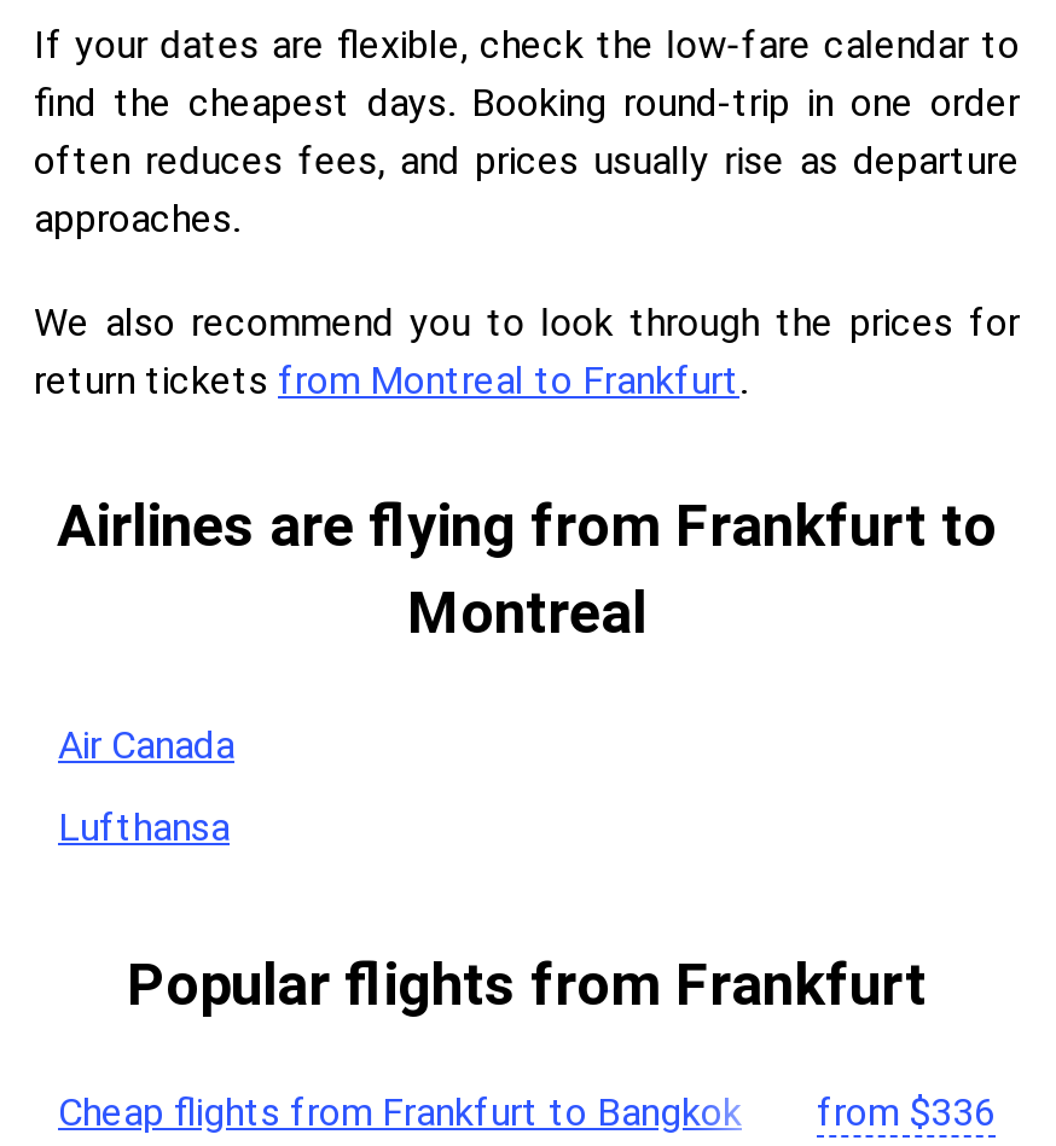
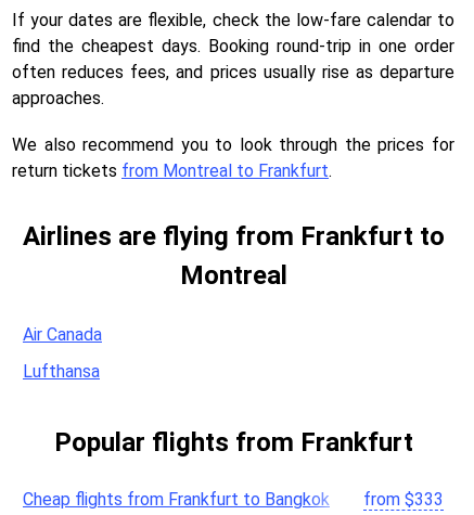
[58,1089,996,1135] Cheap flights from Frankfurt to Bangkok from $336 -> [23,489,444,509] Cheap flights from Frankfurt to Bangkok from $333

